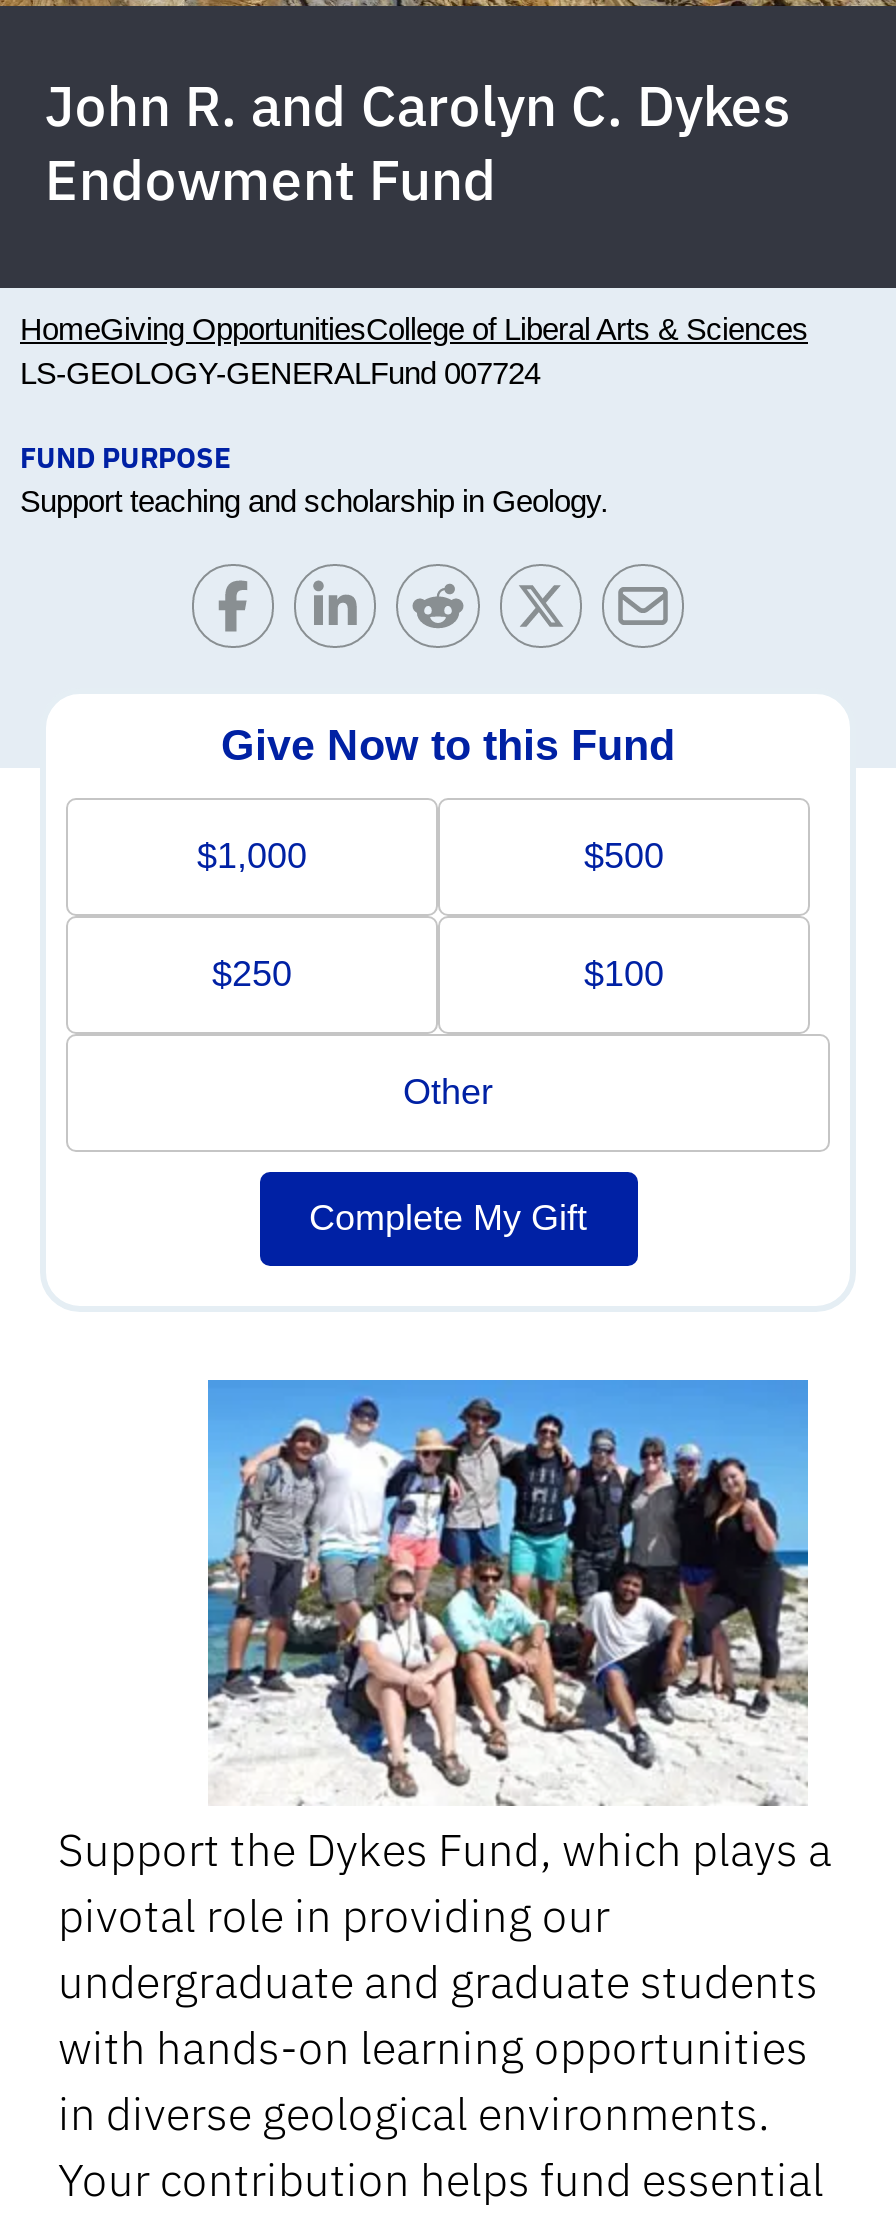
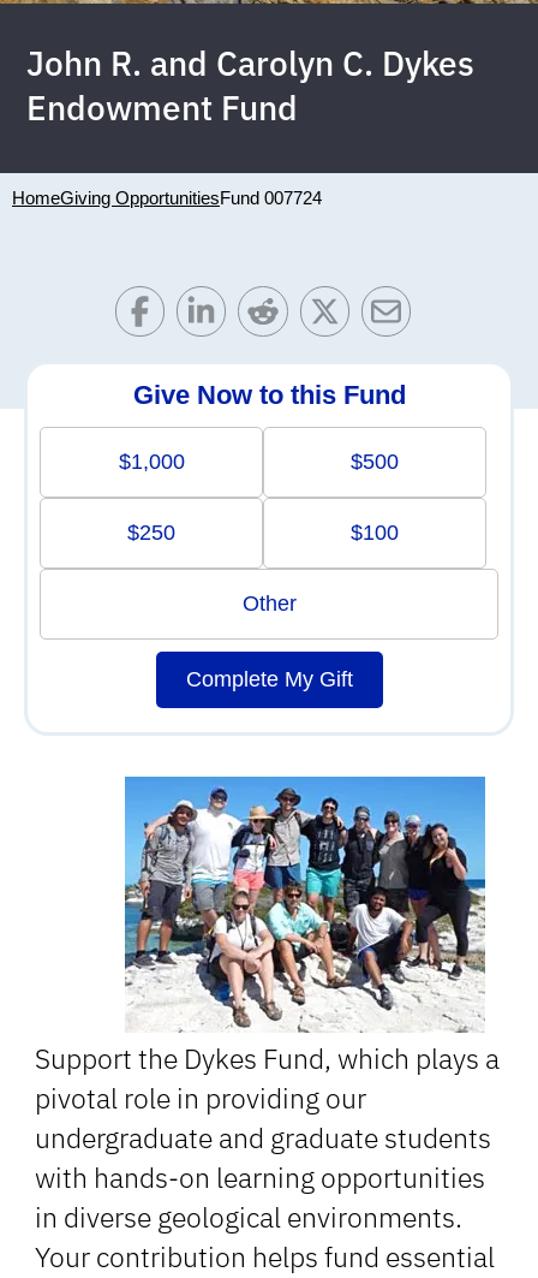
[20,312,808,518] HomeGiving OpportunitiesCollege of Liberal Arts & Sciences | LS-GEOLOGY-GENERALFund 007724 | FUND PURPOSE | Support teaching and scholarship in Geology. -> [12,188,322,208] HomeGiving OpportunitiesFund 007724

